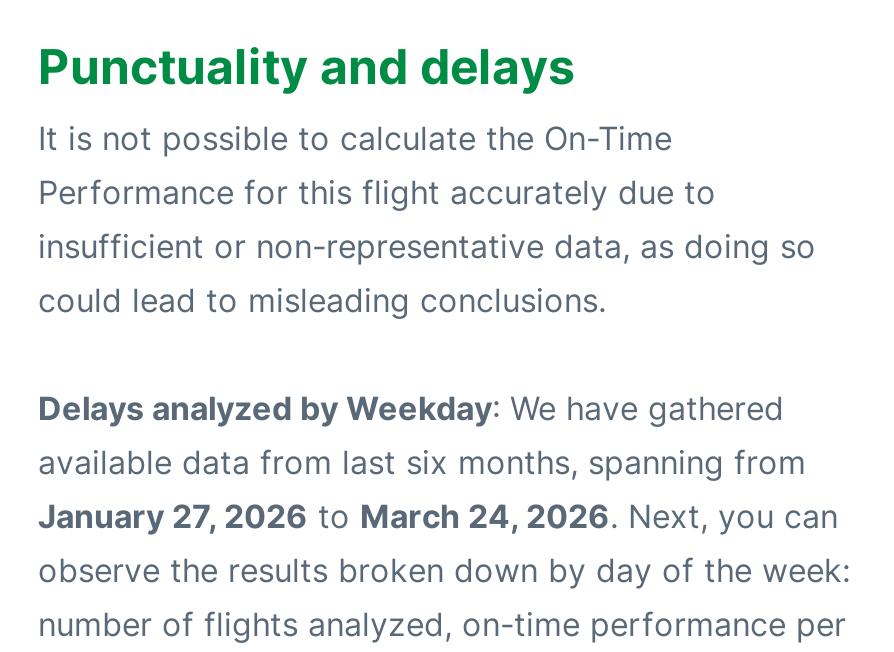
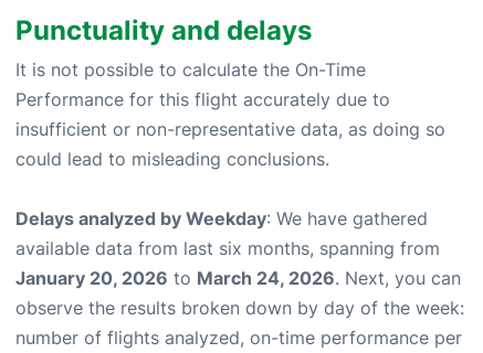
[38,496,838,536] January 27, 2026 to March 24, 2026. Next, you can -> [15,267,461,289] January 20, 2026 to March 24, 2026. Next, you can

